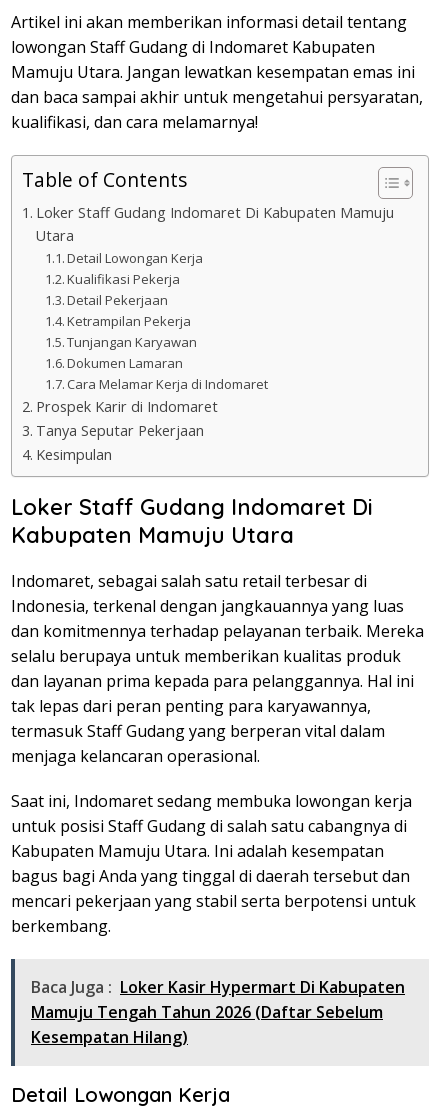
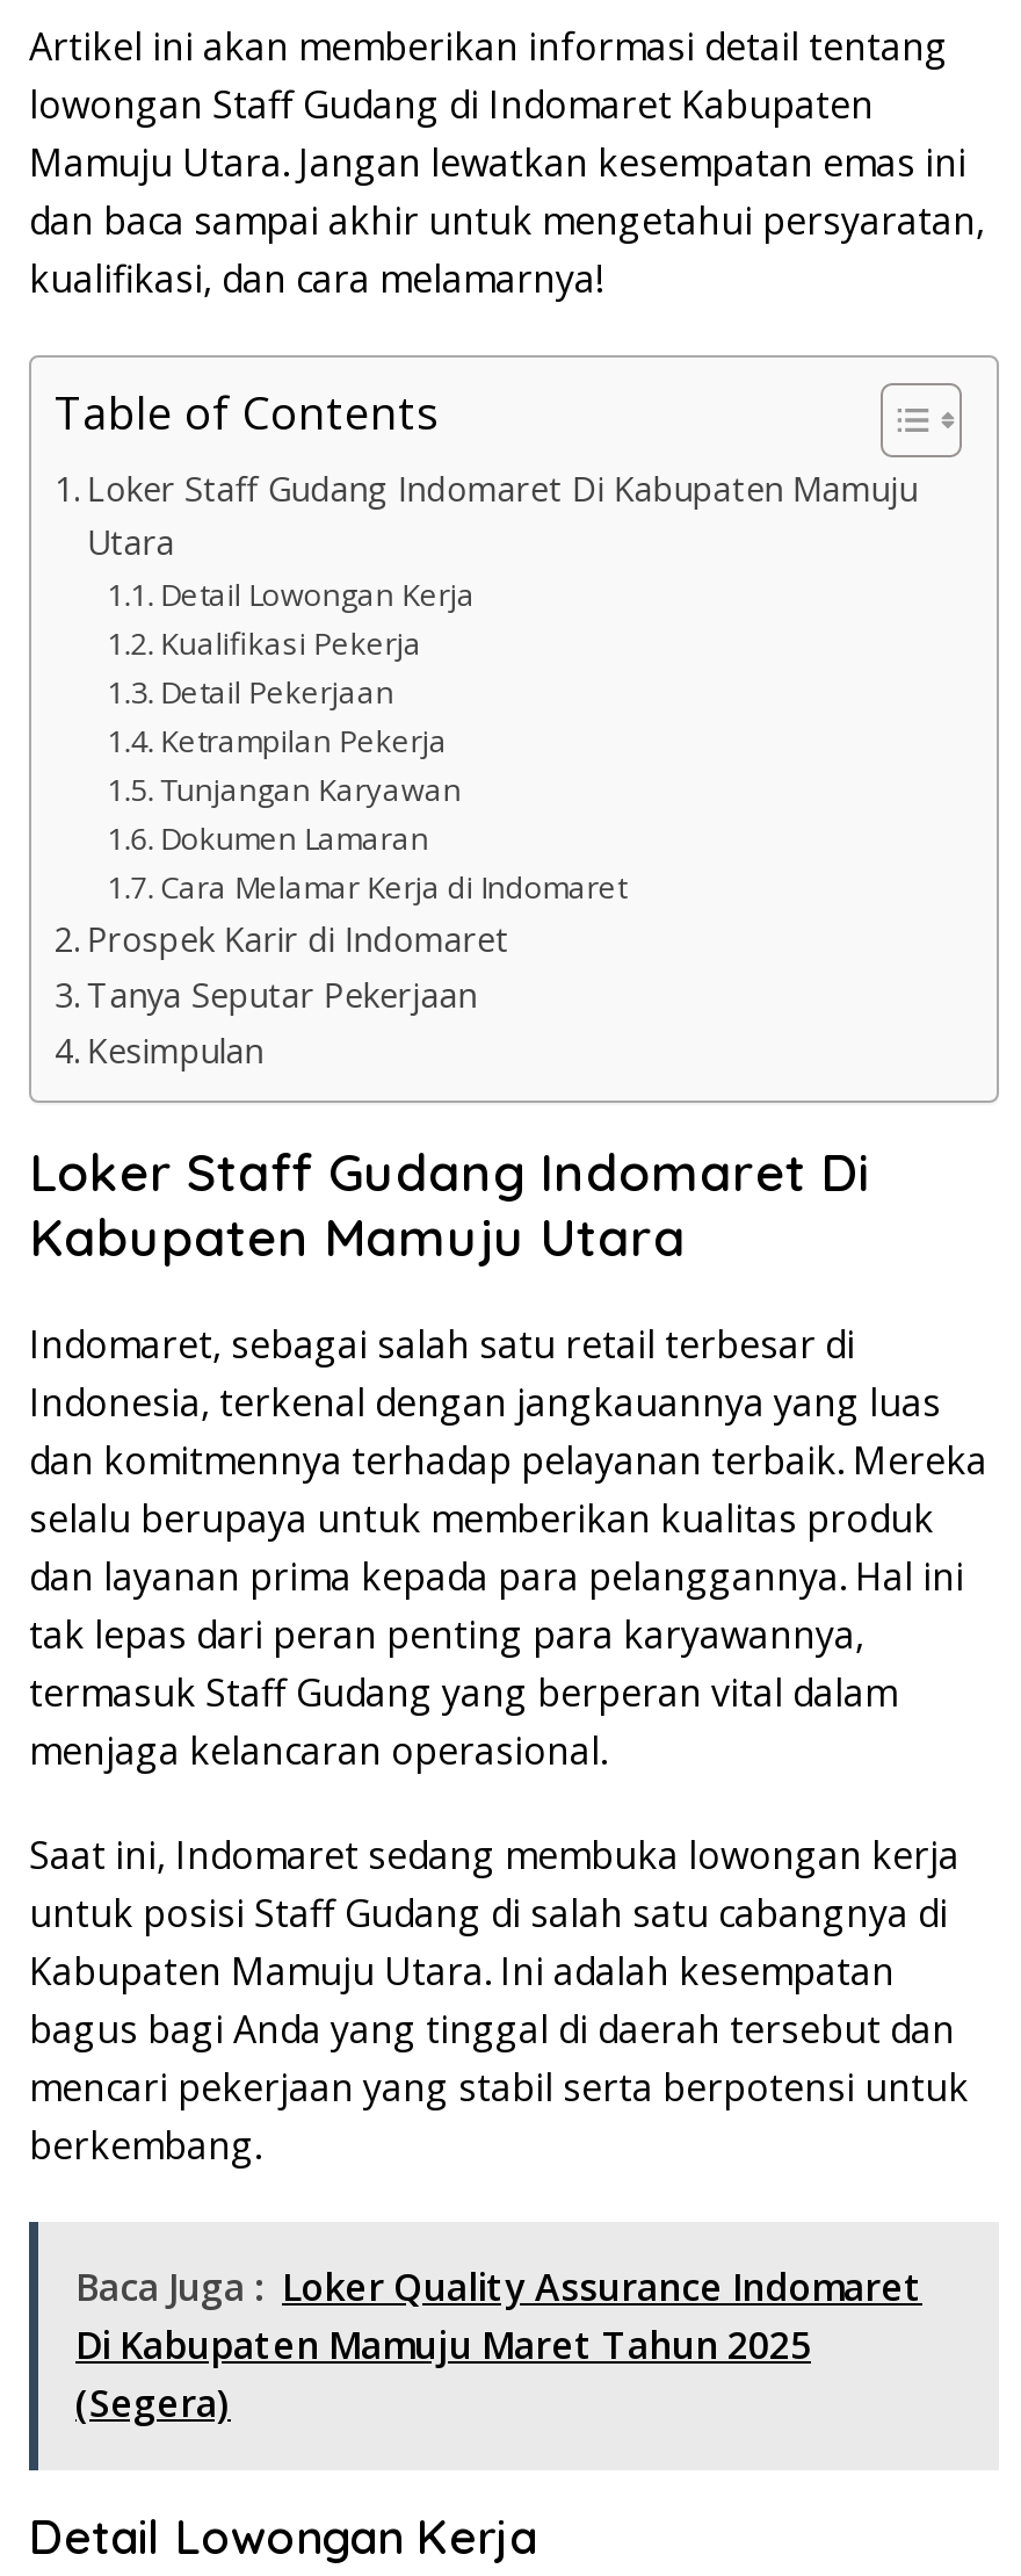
[31,976,405,1048] Baca Juga : Loker Kasir Hypermart Di Kabupaten | Mamuju Tengah Tahun 2026 (Daftar Sebelum | Kesempatan Hilang) -> [75,2262,922,2429] Baca Juga : Loker Quality Assurance Indomaret | Di Kabupaten Mamuju Maret Tahun 2025 | (Segera)

